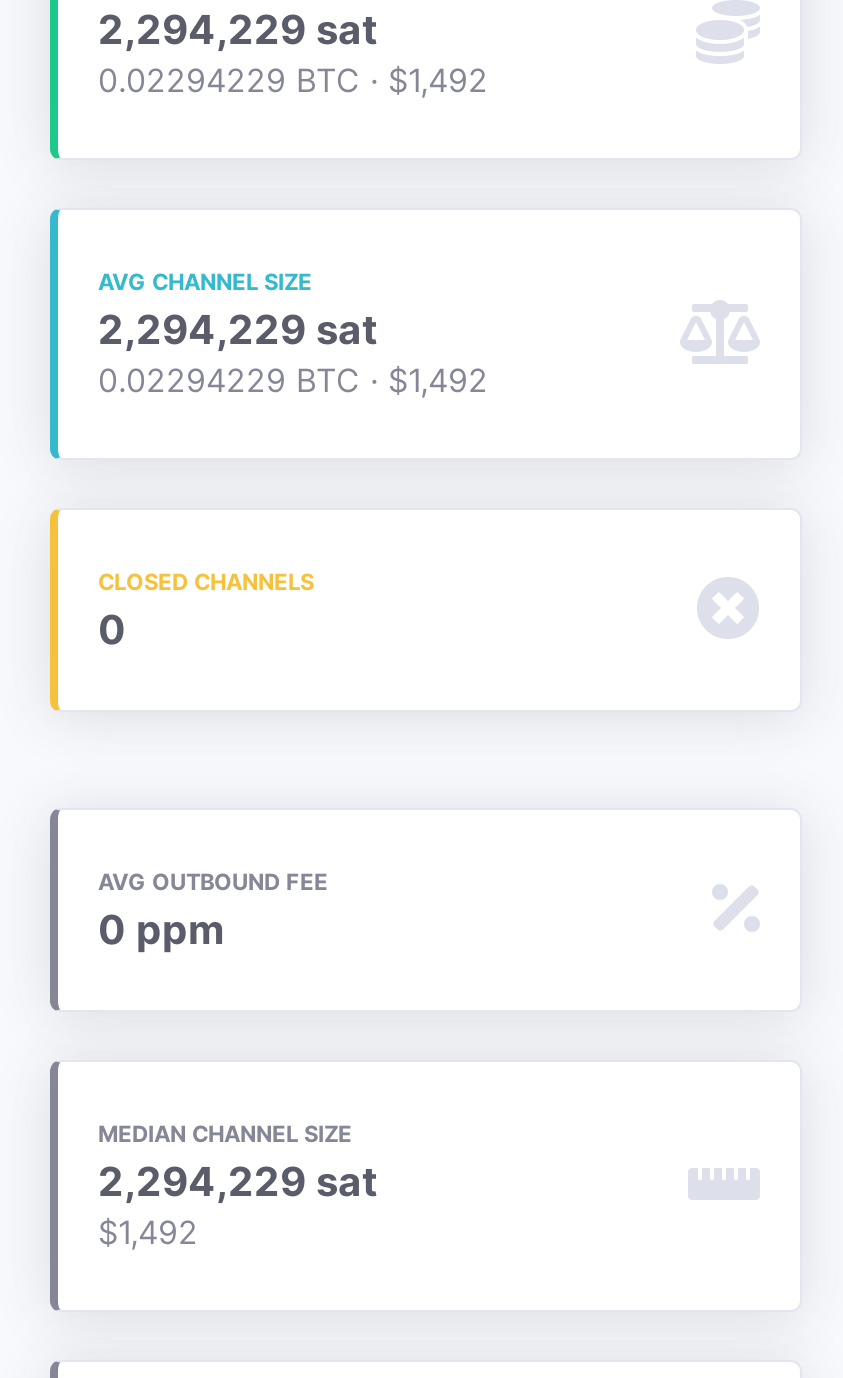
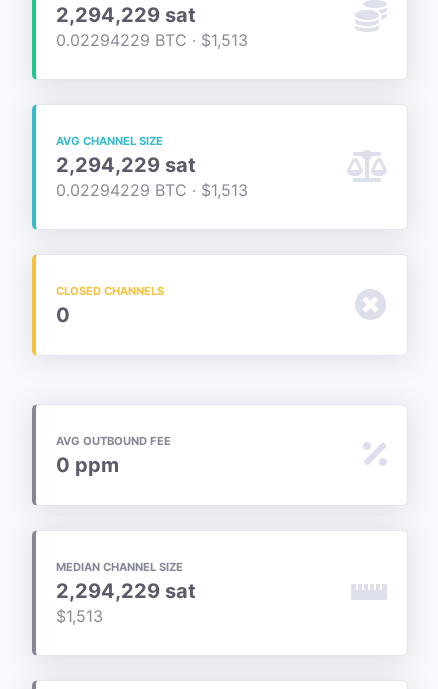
[98,60,488,100] 0.02294229 BTC · $1,492 -> [56,30,248,50] 0.02294229 BTC · $1,513
[98,360,488,400] 0.02294229 BTC · $1,492 -> [56,180,248,200] 0.02294229 BTC · $1,513
[98,1212,198,1252] $1,492 -> [56,606,103,626] $1,513

